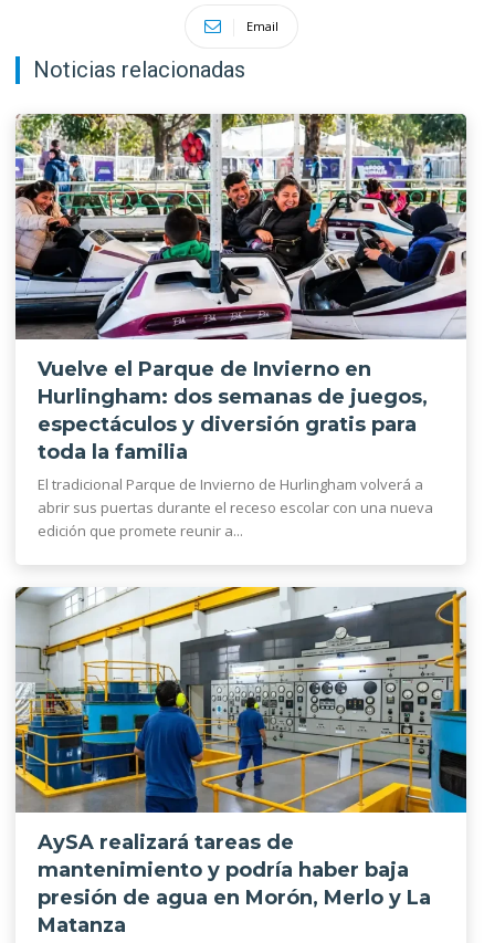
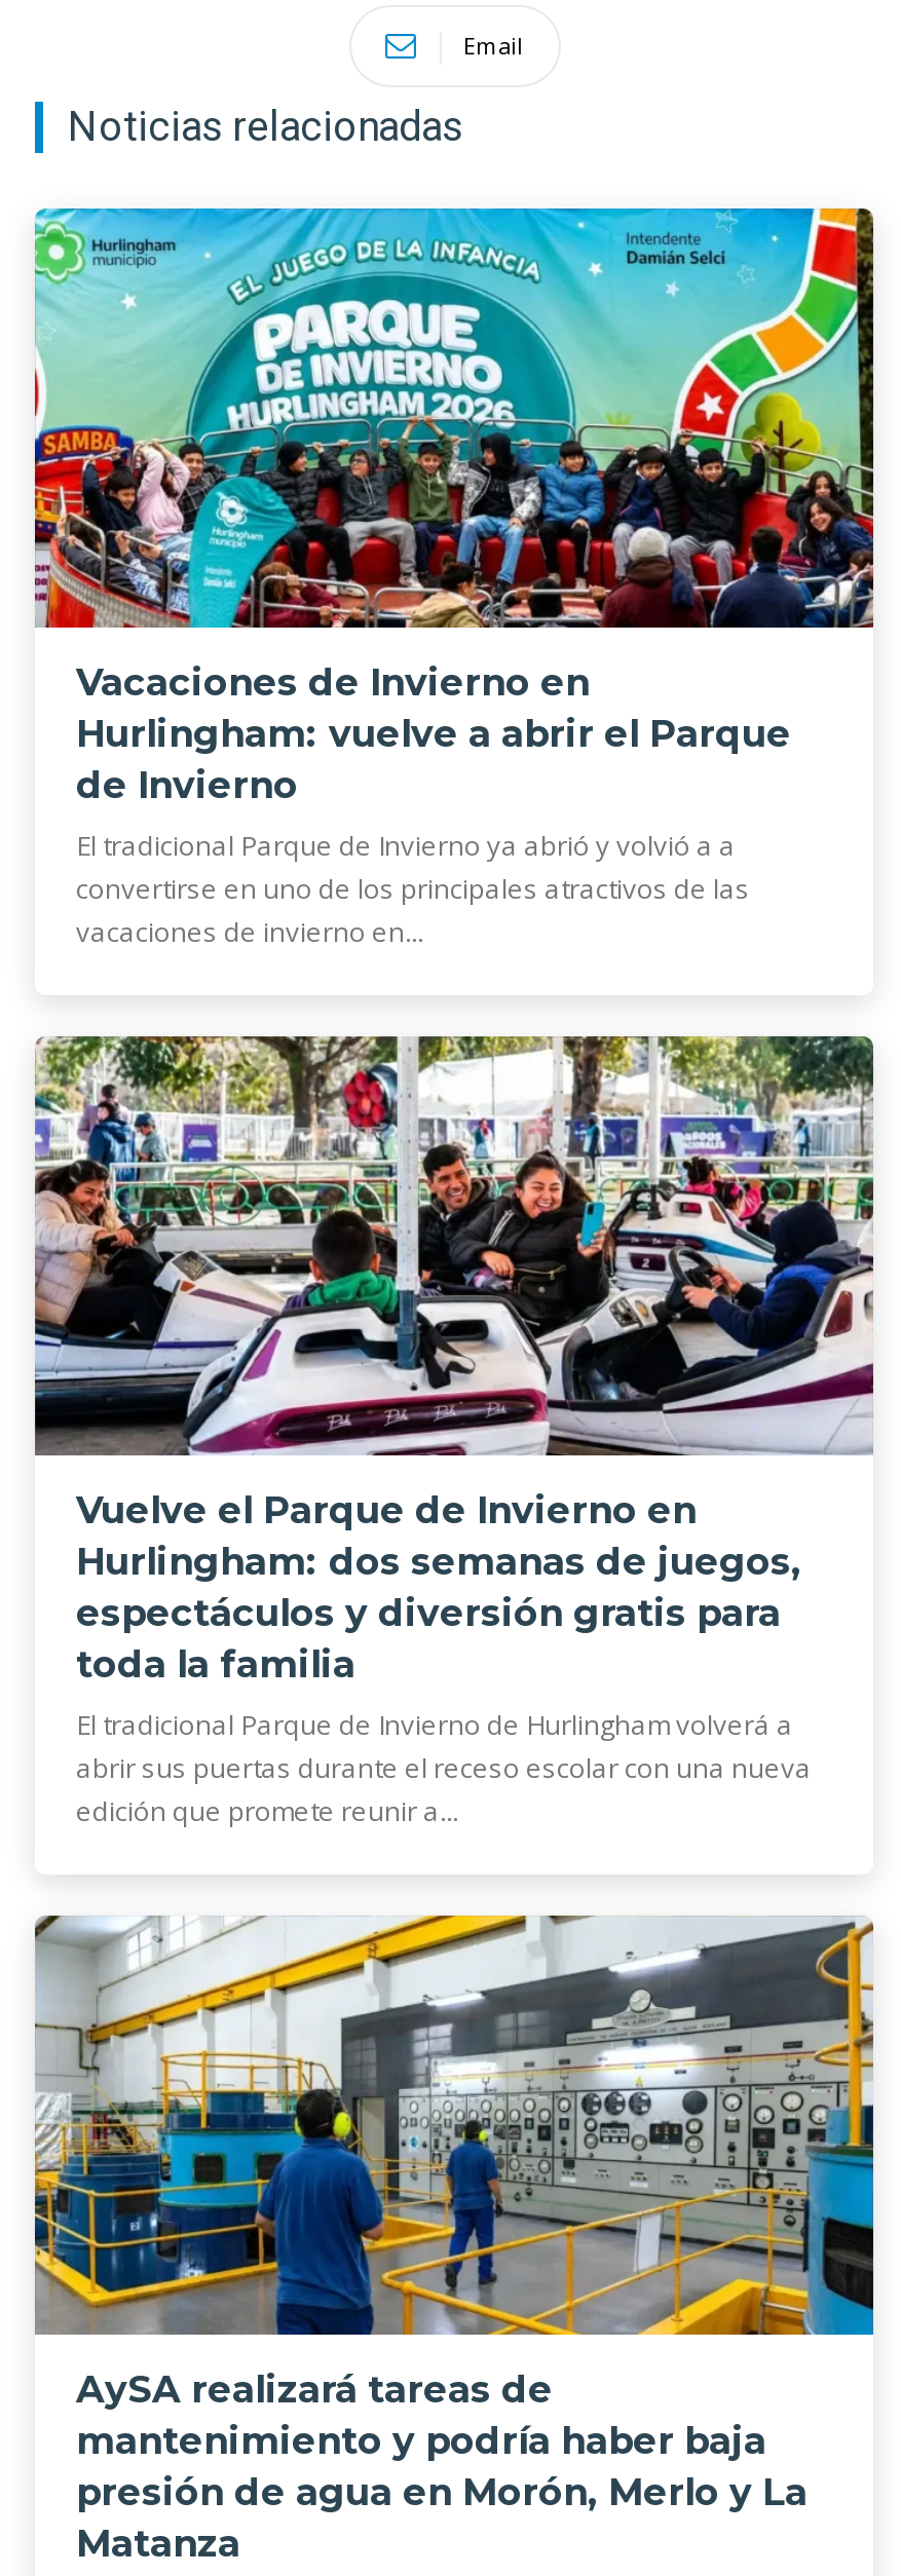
none -> [33,206,875,950] [image] | Vacaciones de Invierno en | Hurlingham: vuelve a abrir el Parque | de Invierno | El tradicional Parque de Invierno ya abrió y volvió a a | convertirse en uno de los principales atractivos de las | vacaciones de invierno en...

